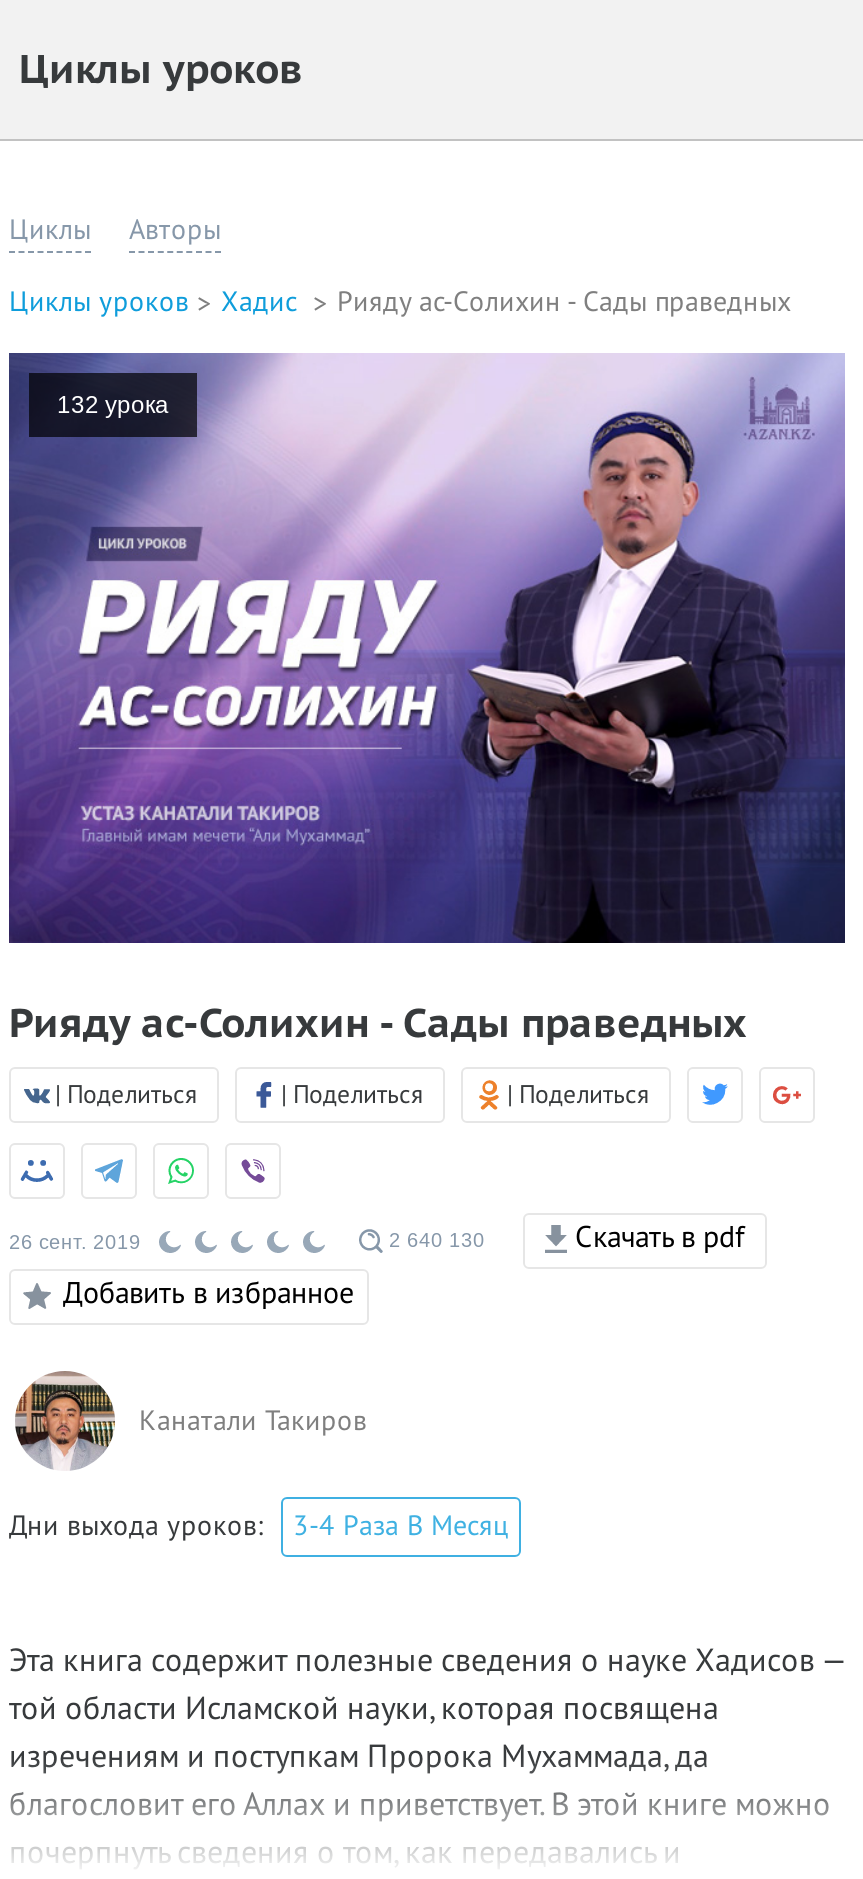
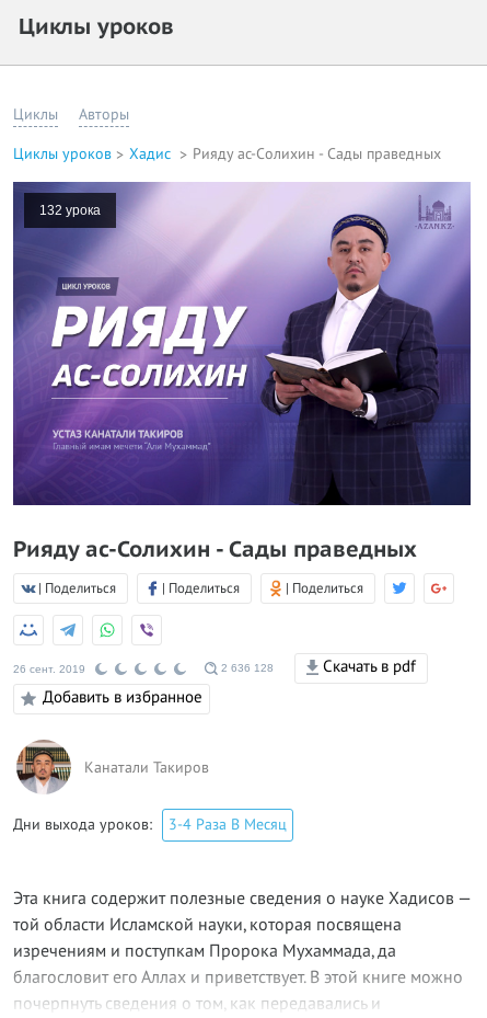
[383,1228,485,1250] 2 640 130 -> [218,662,274,674] 2 636 128

